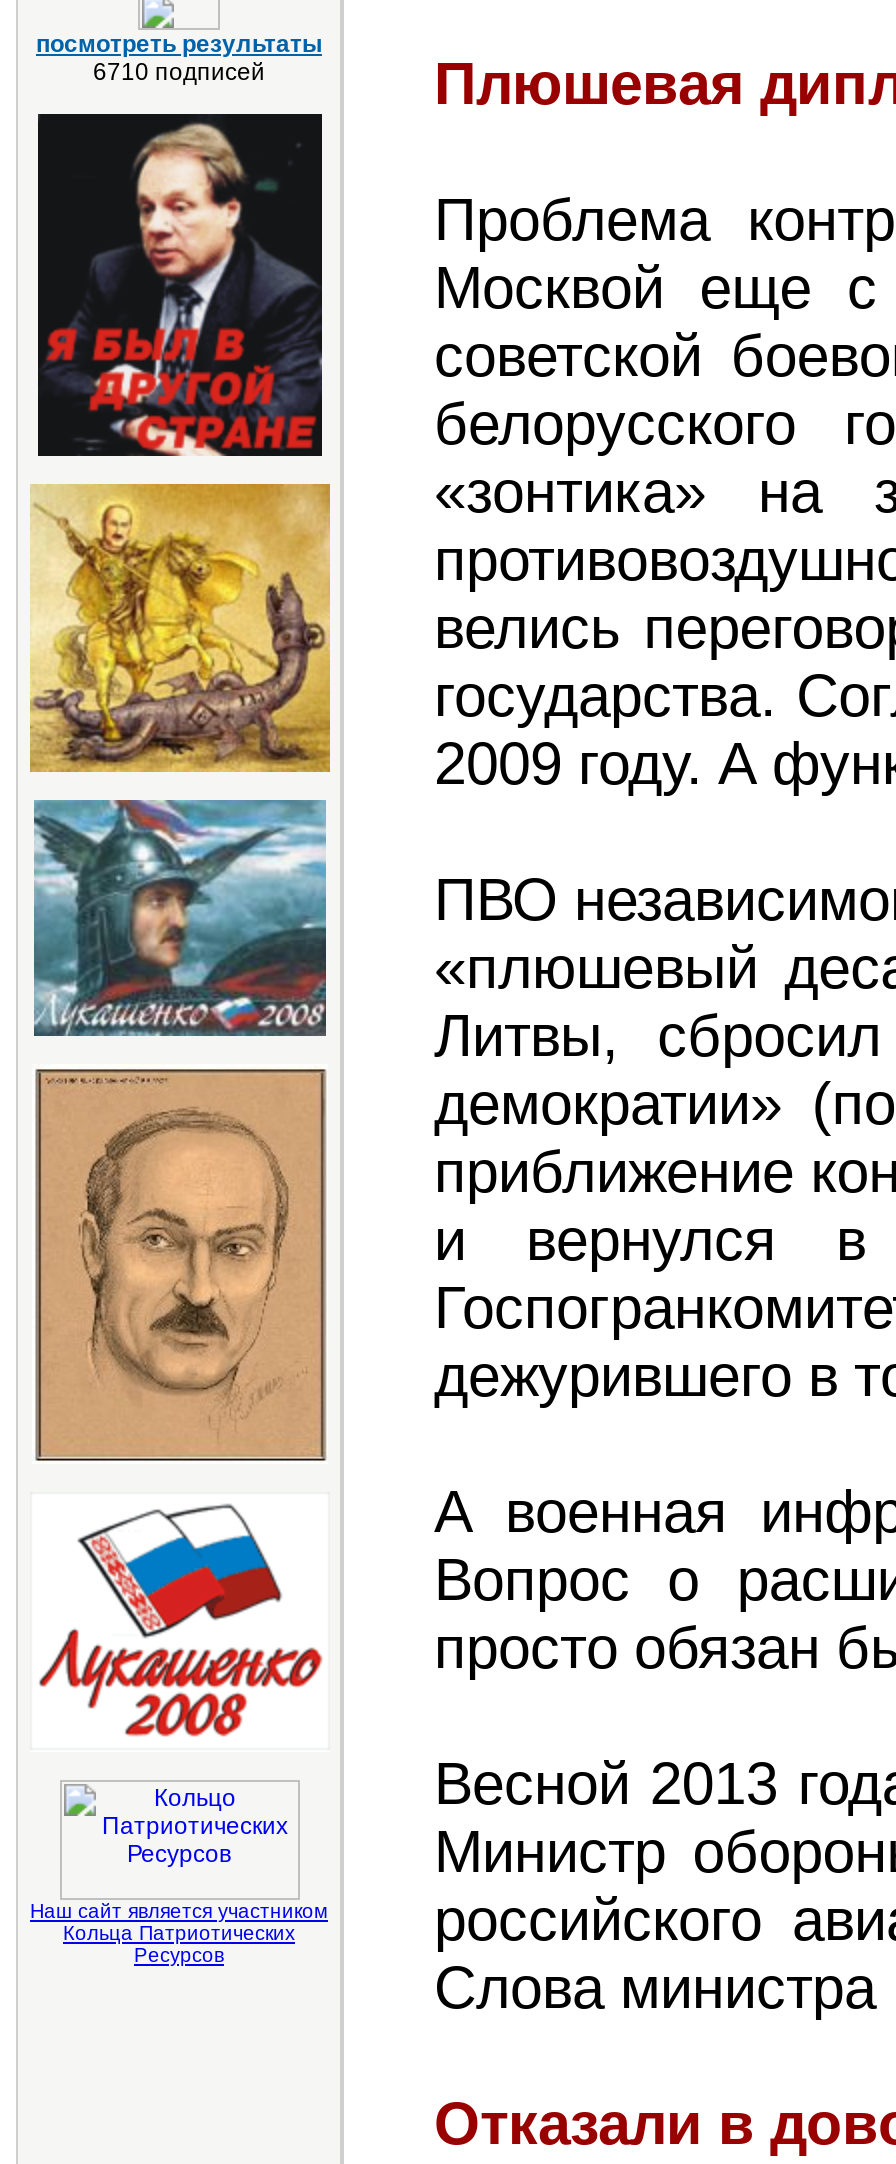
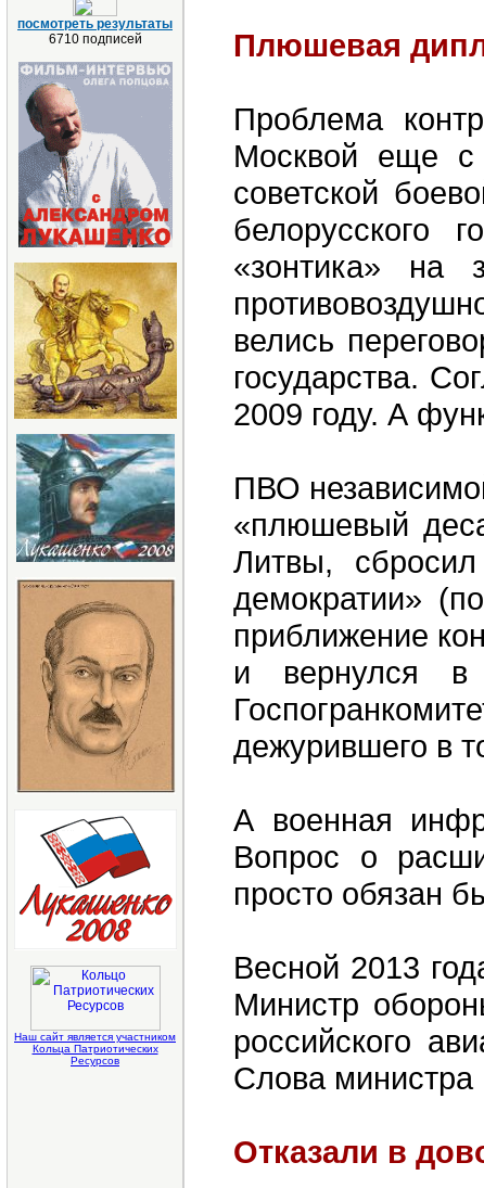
[36,112,324,458] [image] -> [17,62,173,248] [image]

